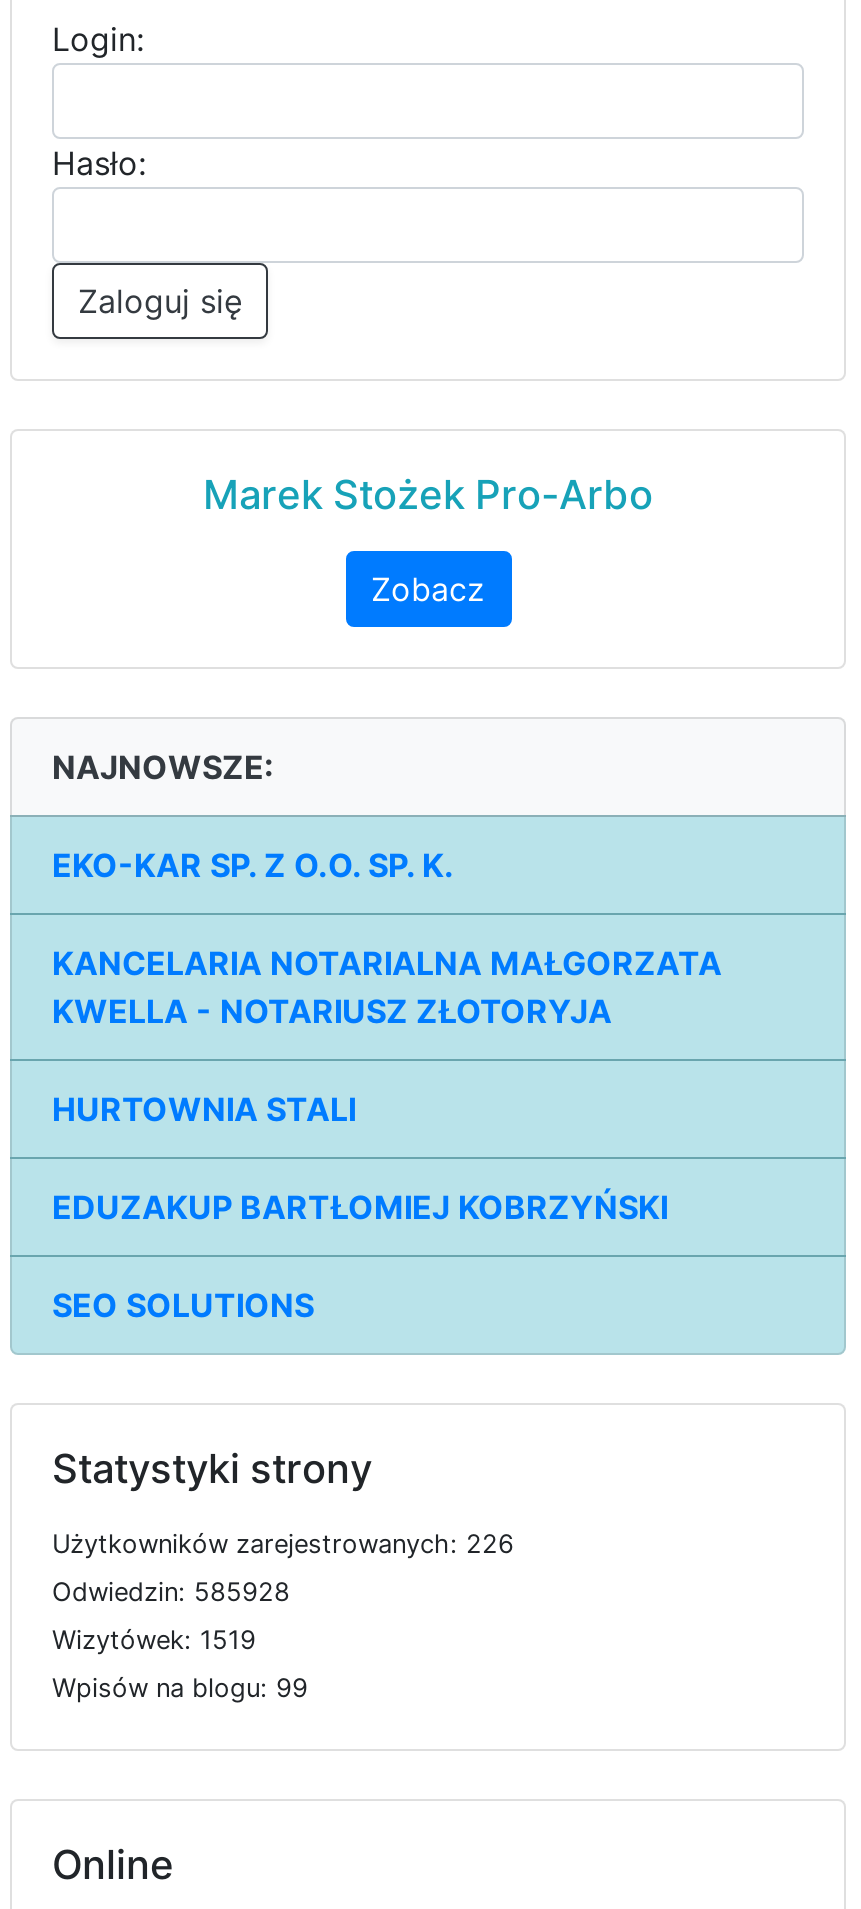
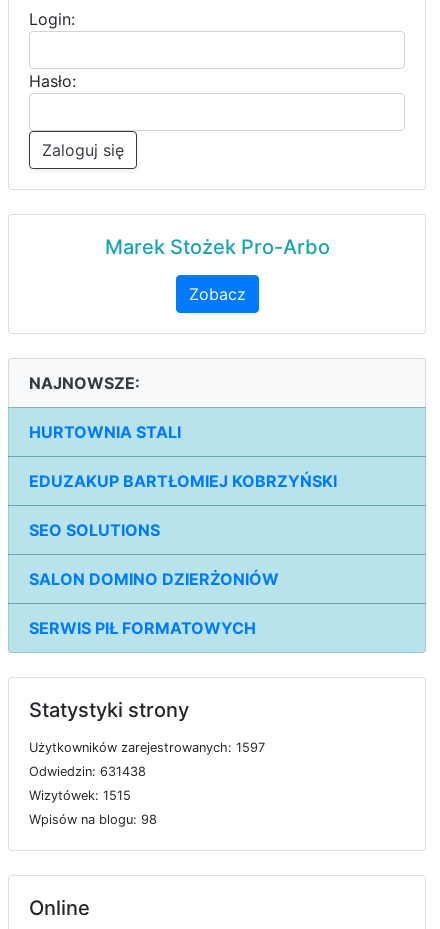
[52,845,722,1031] EKO-KAR SP. Z O.O. SP. K. | KANCELARIA NOTARIALNA MAŁGORZATA | KWELLA - NOTARIUSZ ZŁOTORYJA -> none
moved [52,1089,668,1325] -> [29,422,337,540]: HURTOWNIA STALI | EDUZAKUP BARTŁOMIEJ KOBRZYŃSKI | SEO SOLUTIONS
none -> [29,569,279,638] SALON DOMINO DZIERŻONIÓW | SERWIS PIŁ FORMATOWYCH
[52,1529,514,1559] Użytkowników zarejestrowanych: 226 -> [29,740,265,755] Użytkowników zarejestrowanych: 1597
[52,1577,290,1607] Odwiedzin: 585928 -> [29,764,146,779] Odwiedzin: 631438
[52,1625,256,1655] Wizytówek: 1519 -> [29,788,131,803] Wizytówek: 1515
[52,1673,308,1703] Wpisów na blogu: 99 -> [29,812,157,827] Wpisów na blogu: 98

